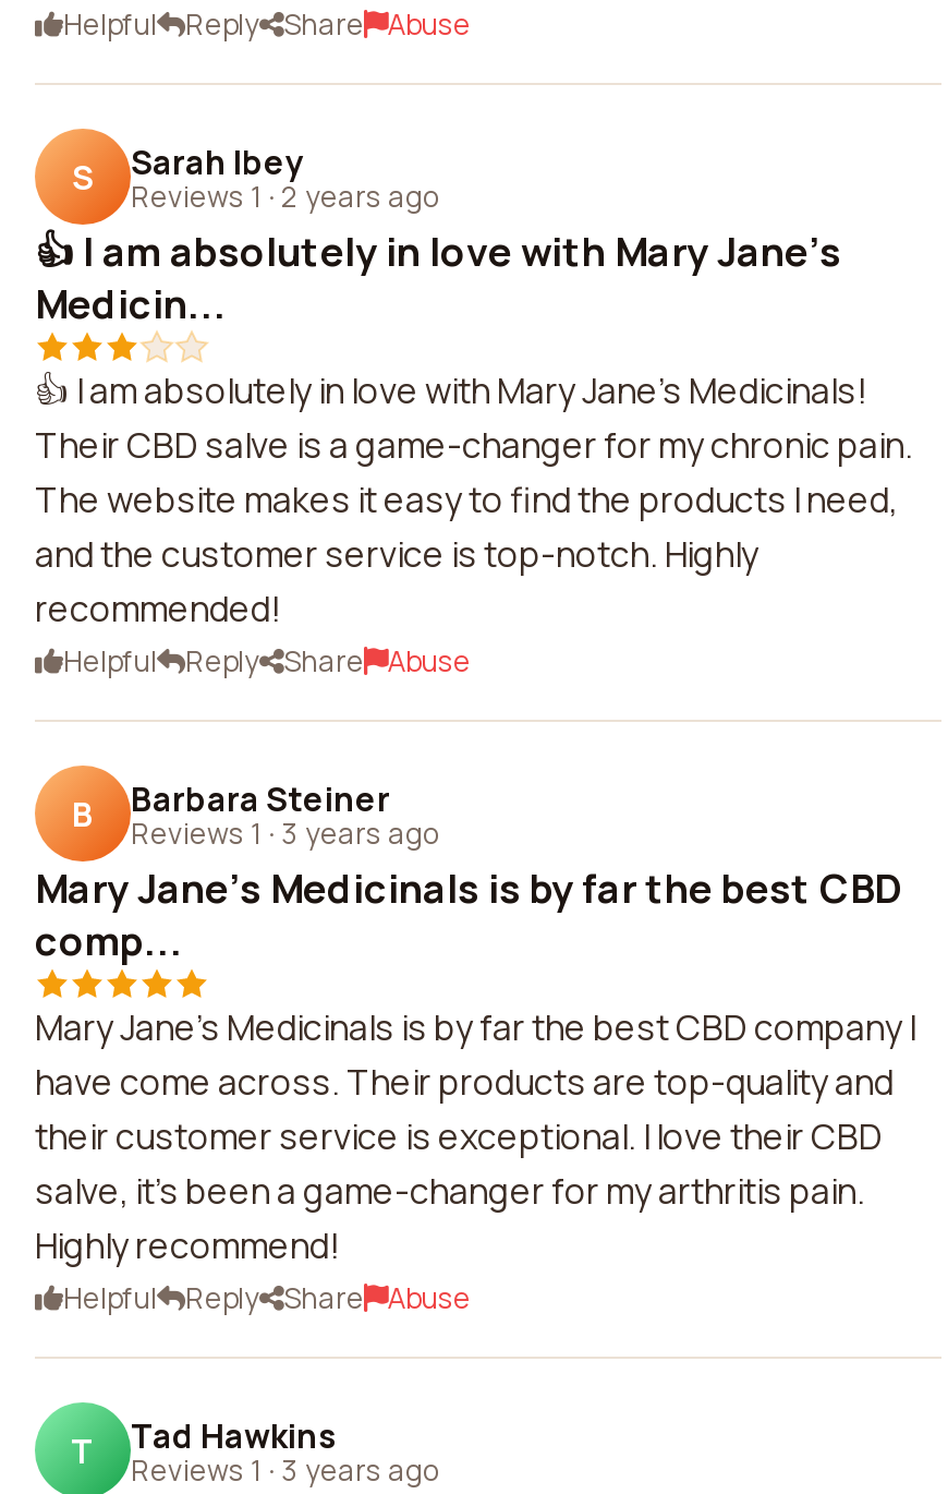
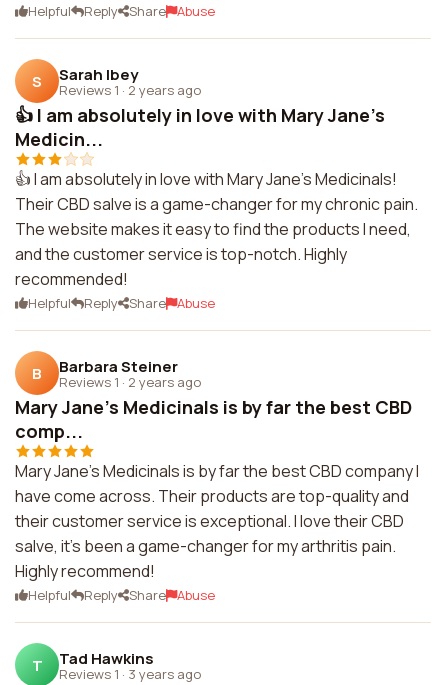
[131,812,440,852] Reviews 1 ·3 years ago -> [59,372,201,390] Reviews 1 ·2 years ago

